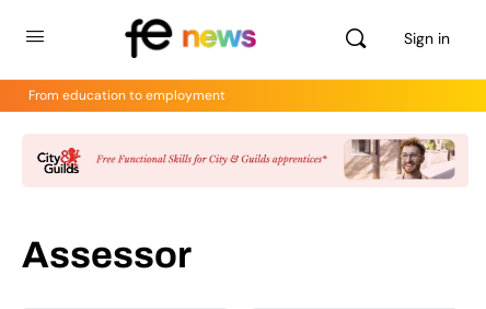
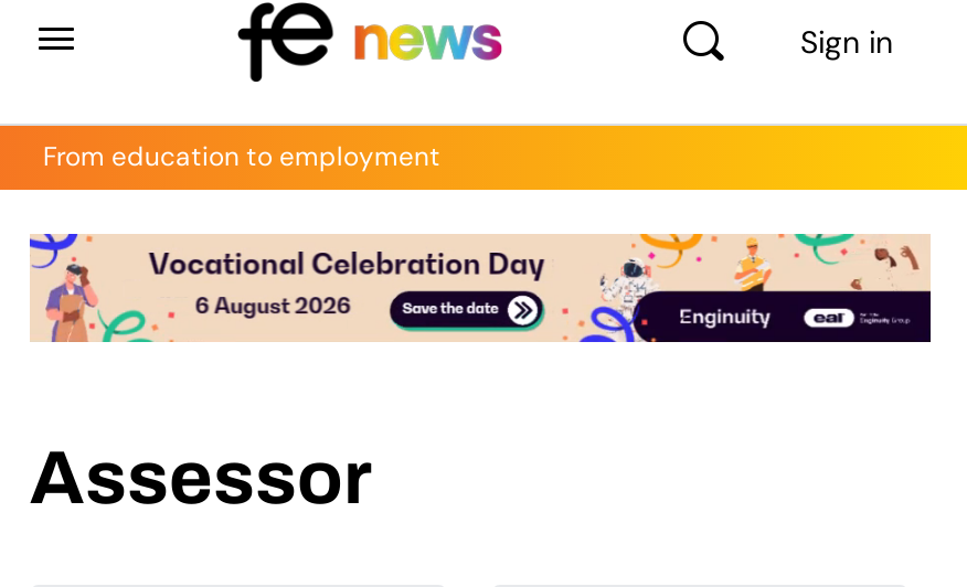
[22,134,468,187] [image] -> [28,232,933,344] [image]

